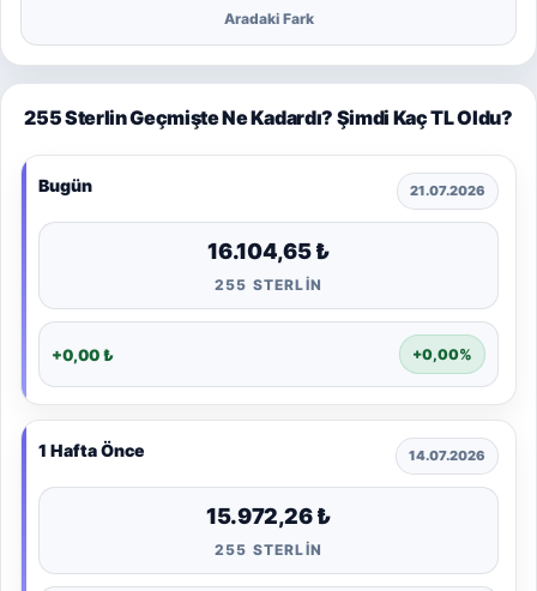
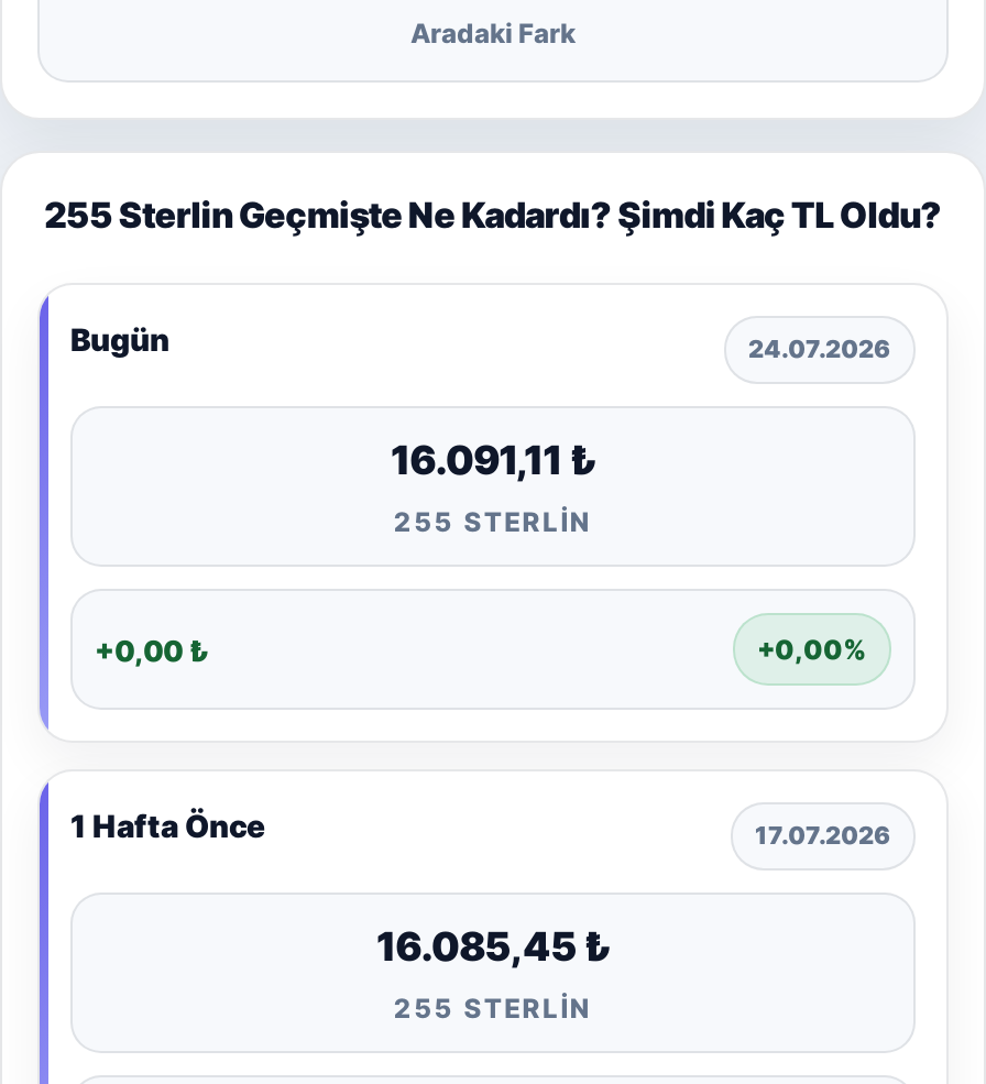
[410,182,485,199] 21.07.2026 -> [748,333,891,364] 24.07.2026
[208,239,329,264] 16.104,65 ₺ -> [391,437,595,483] 16.091,11 ₺
[409,447,485,464] 14.07.2026 -> [755,820,891,851] 17.07.2026
[206,503,331,529] 15.972,26 ₺ -> [376,923,610,970] 16.085,45 ₺

